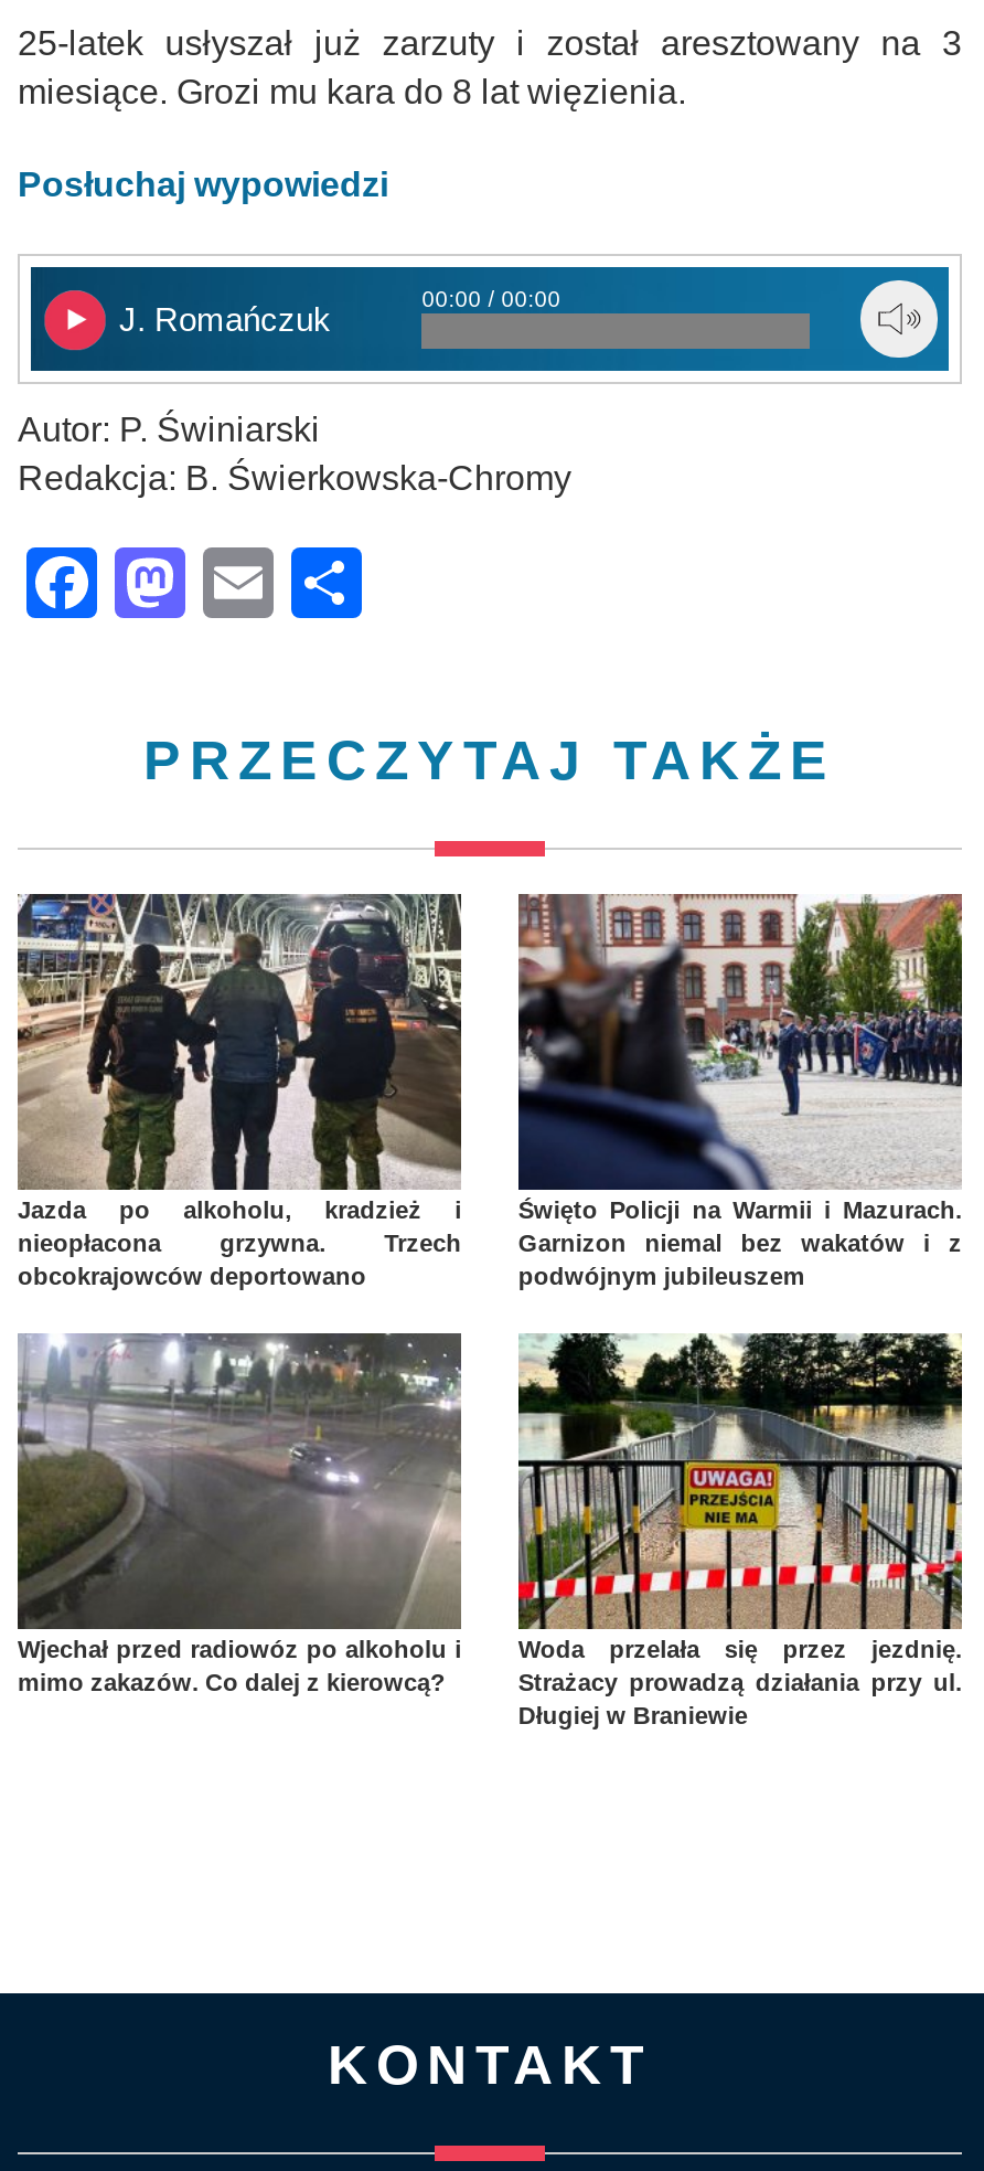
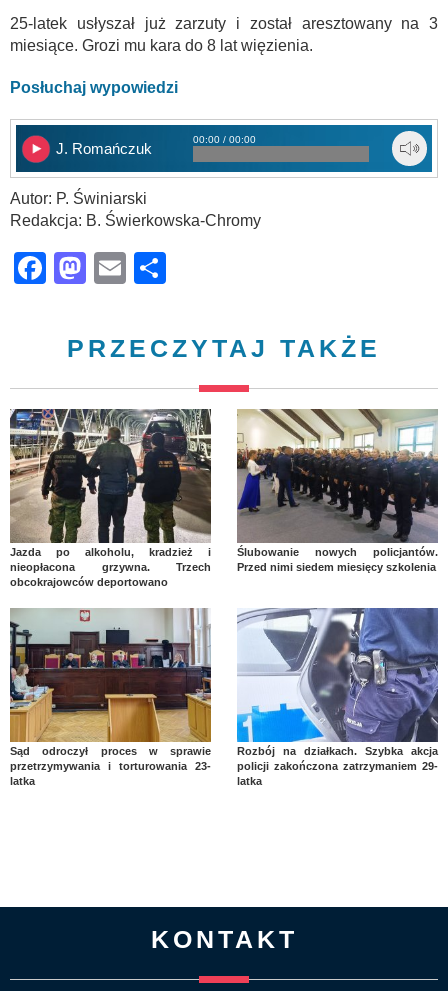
[516,894,964,1289] [image] | Święto Policji na Warmii i Mazurach. | Garnizon niemal bez wakatów i z | podwójnym jubileuszem -> [237,408,439,573] [image] | Ślubowanie nowych policjantów. | Przed nimi siedem miesięcy szkolenia
[15,1333,463,1696] [image] | Wjechał przed radiowóz po alkoholu i | mimo zakazów. Co dalej z kierowcą? -> [9,608,211,787] [image] | Sąd odroczył proces w sprawie | przetrzymywania i torturowania 23- | latka
[516,1331,964,1729] [image] | Woda przelała się przez jezdnię. | Strażacy prowadzą działania przy ul. | Długiej w Braniewie -> [236,607,439,787] [image] | Rozbój na działkach. Szybka akcja | policji zakończona zatrzymaniem 29- | latka

